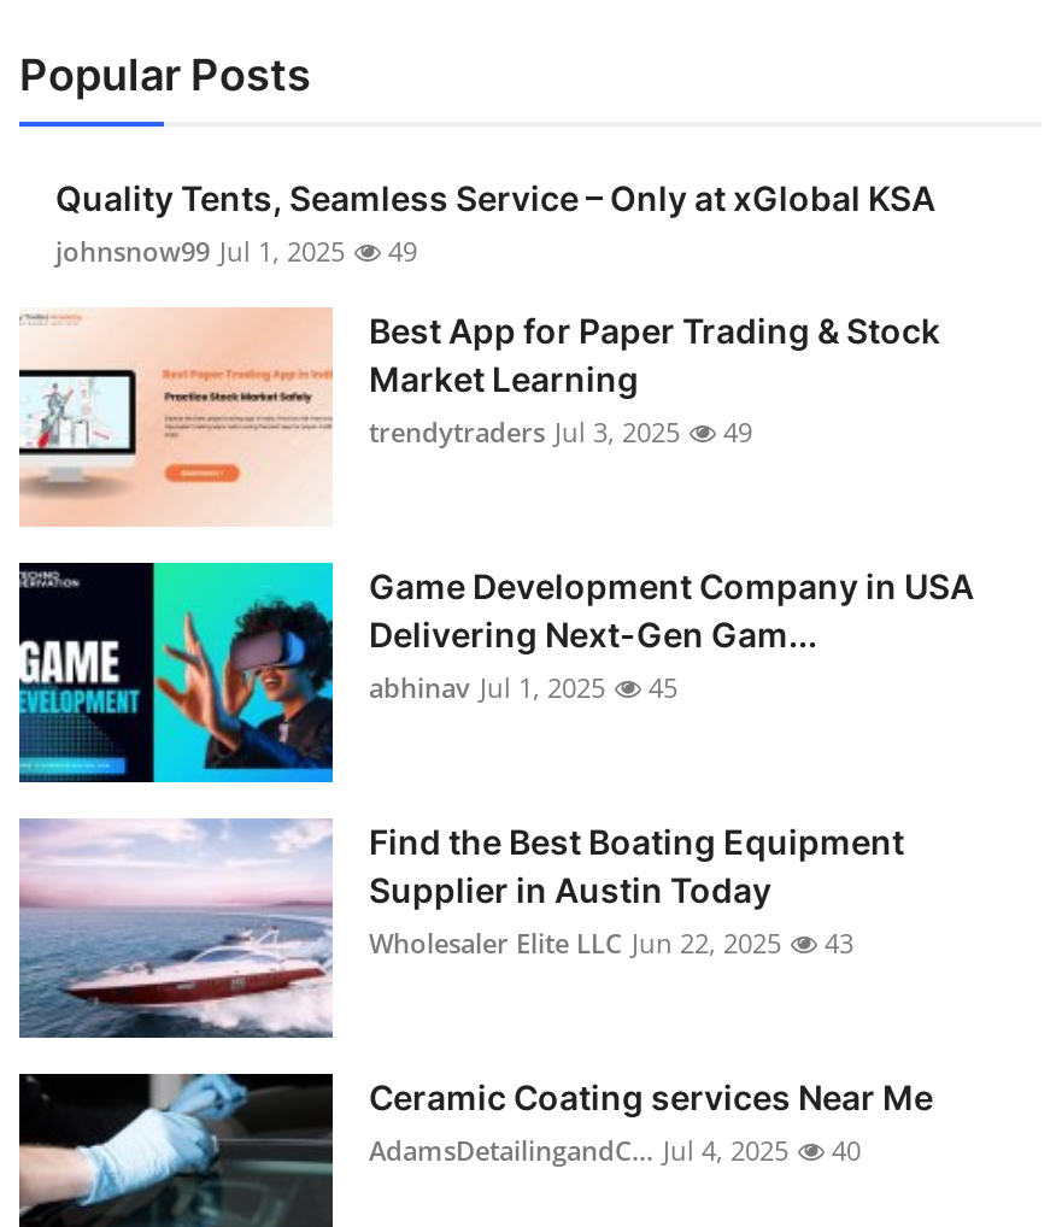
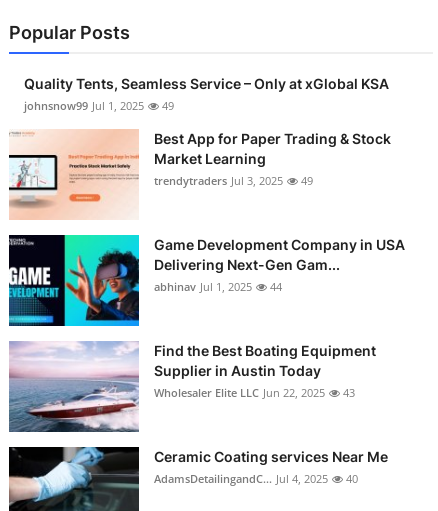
[369,668,677,705] abhinav Jul 1, 2025 45 -> [154,279,282,294] abhinav Jul 1, 2025 44

